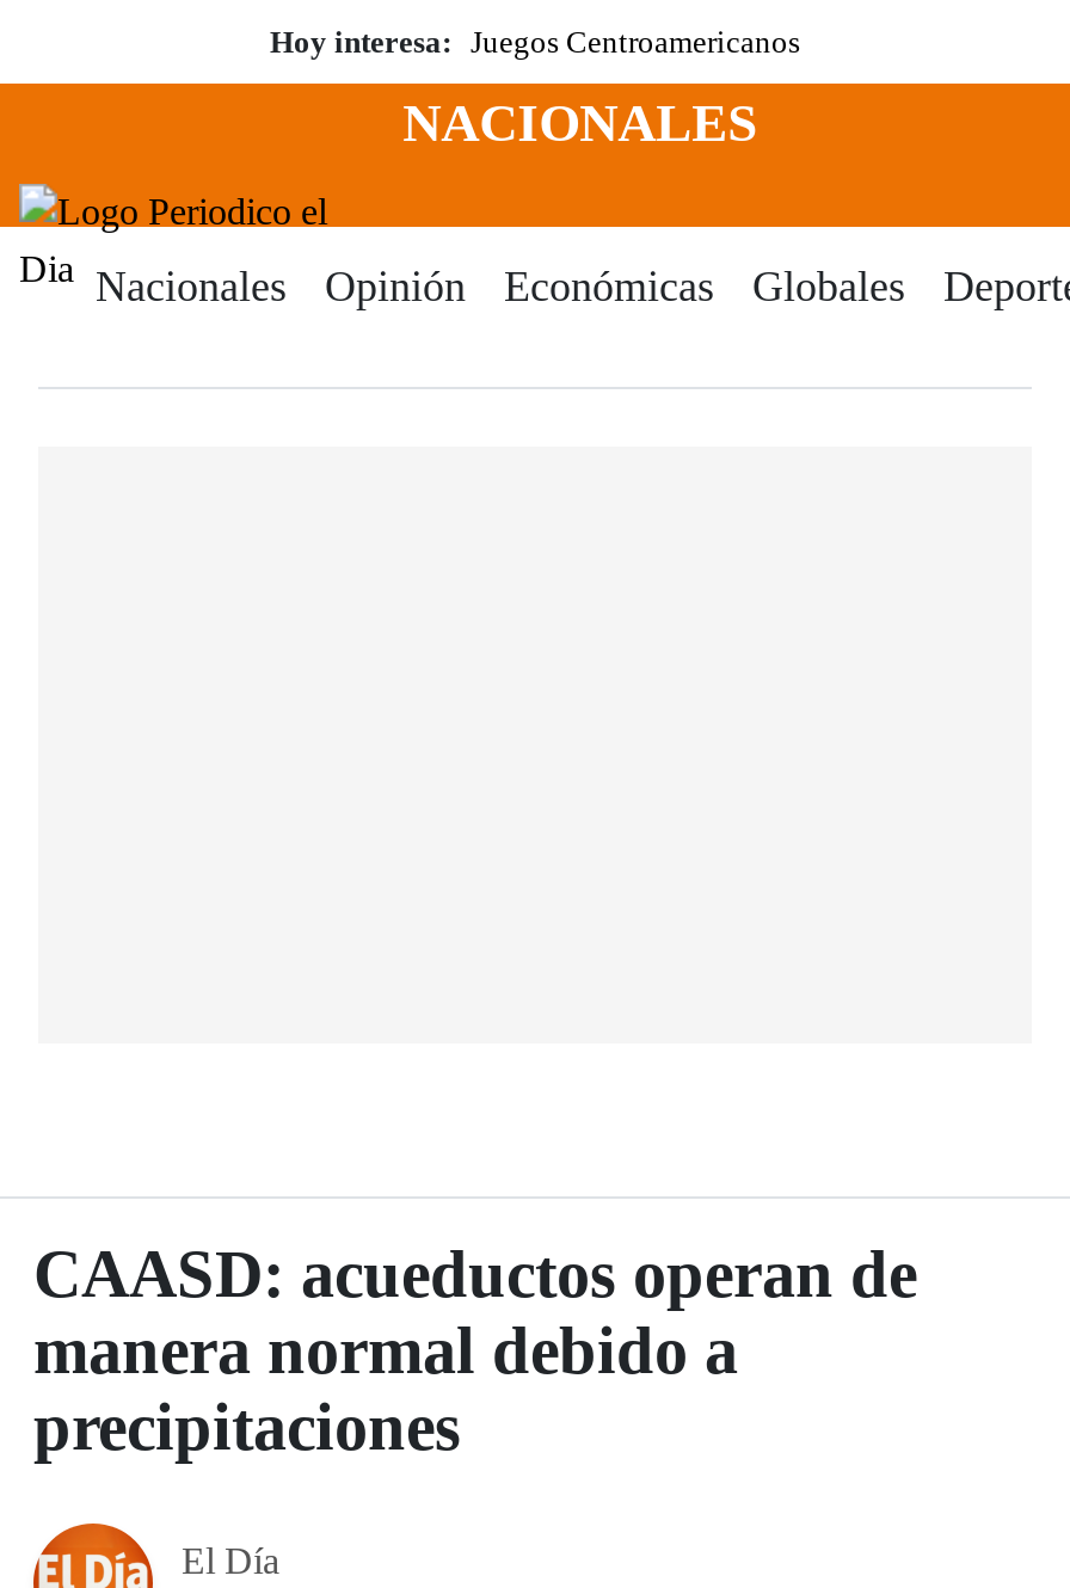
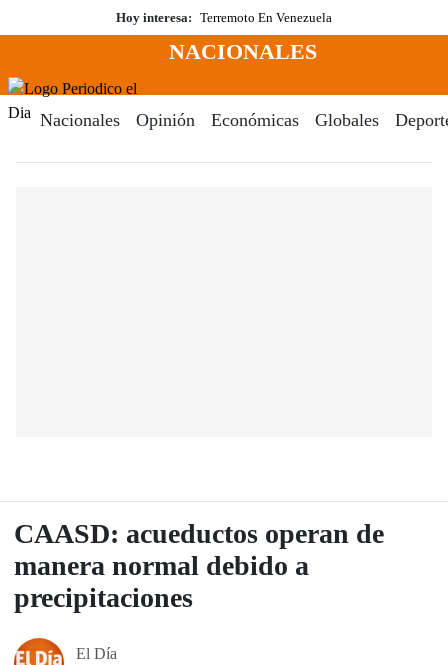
[270,24,800,60] Hoy interesa: Juegos Centroamericanos -> [116,10,332,25] Hoy interesa: Terremoto En Venezuela

